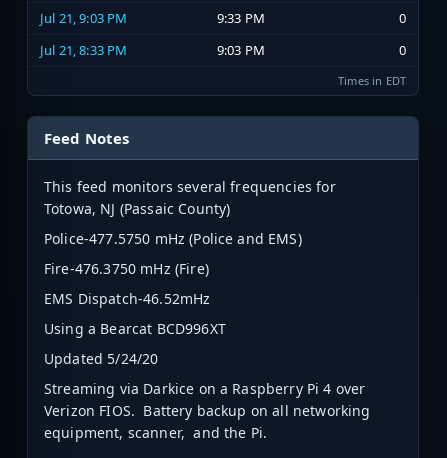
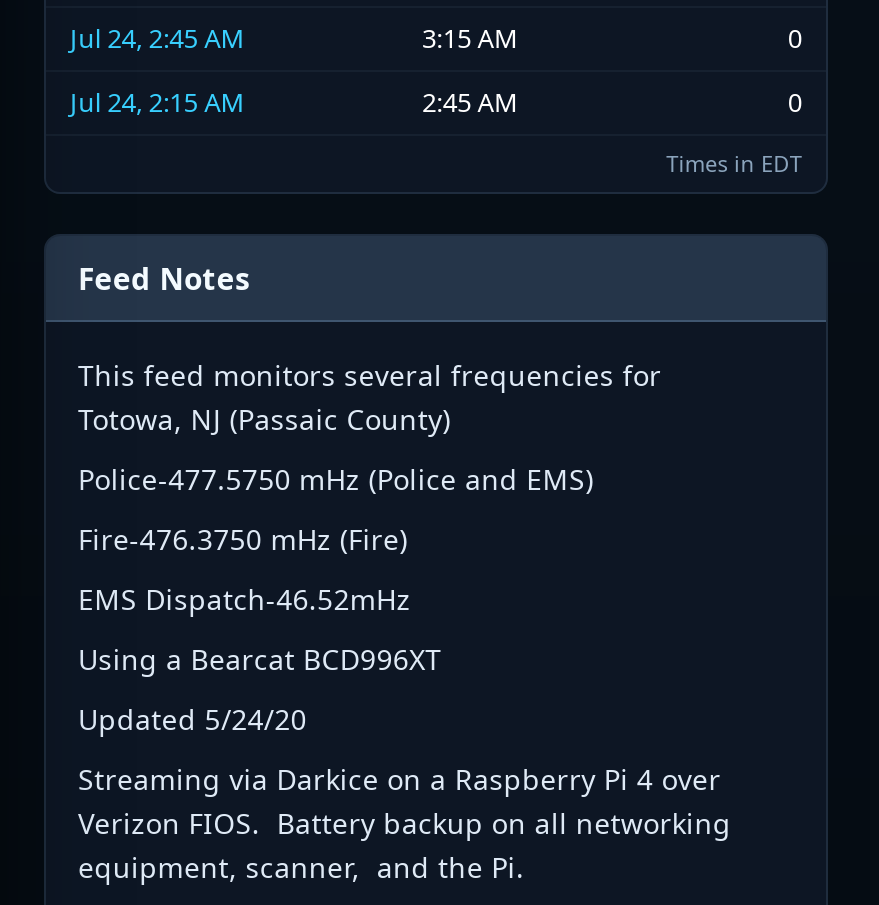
[40,9,265,27] Jul 21, 9:03 PM | 9:33 PM -> [70,20,518,56] Jul 24, 2:45 AM | 3:15 AM
[40,41,265,59] Jul 21, 8:33 PM | 9:03 PM -> [70,84,518,120] Jul 24, 2:15 AM | 2:45 AM

